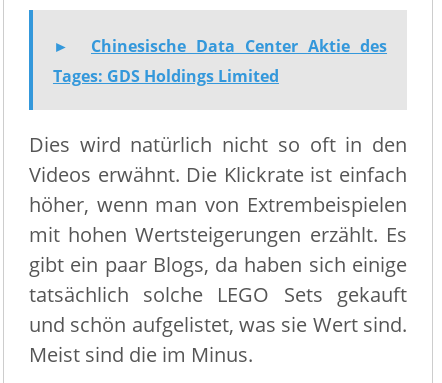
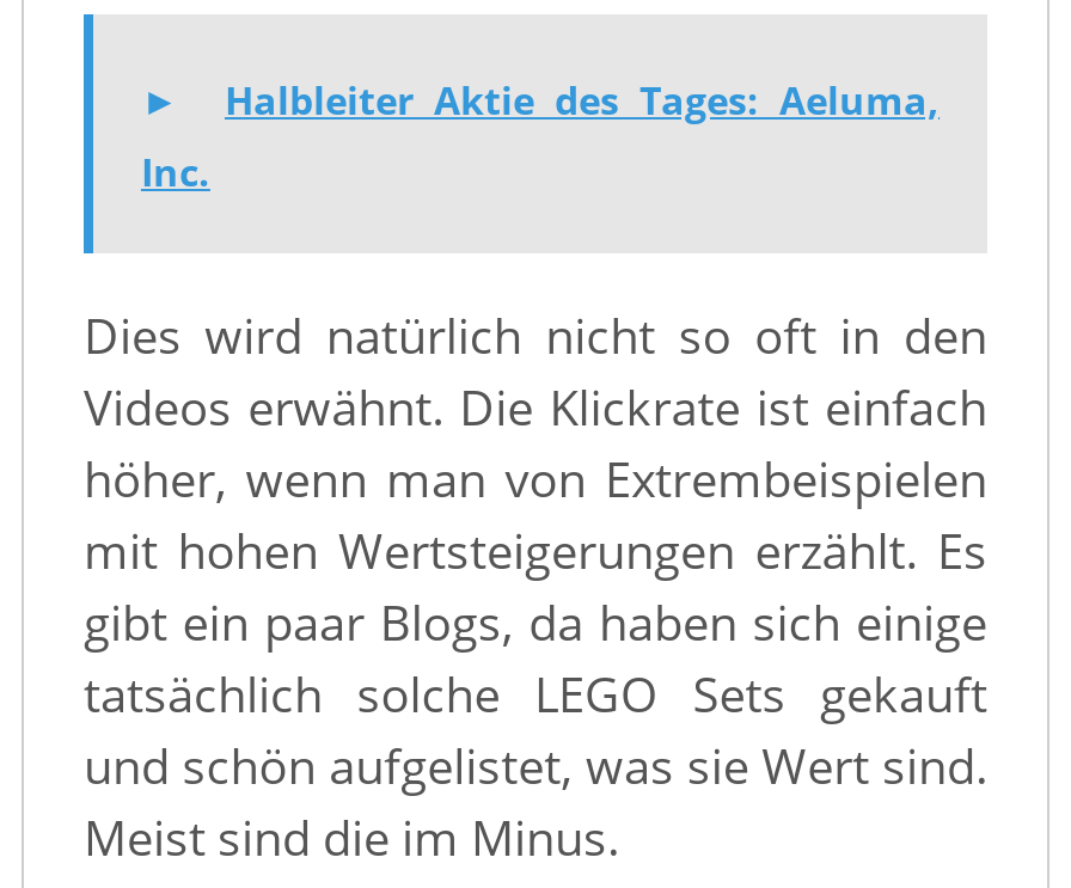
[53,34,387,86] Chinesische Data Center Aktie des | Tages: GDS Holdings Limited -> [141,73,940,197] Halbleiter Aktie des Tages: Aeluma, | Inc.

